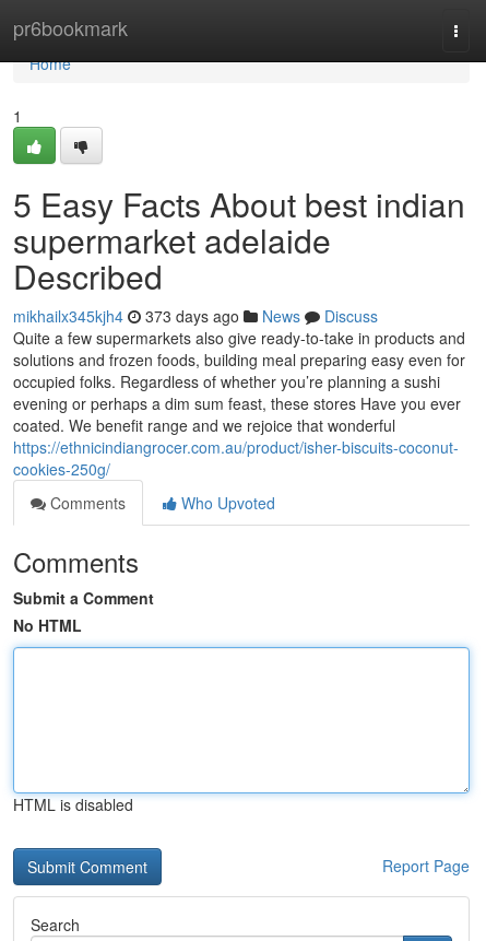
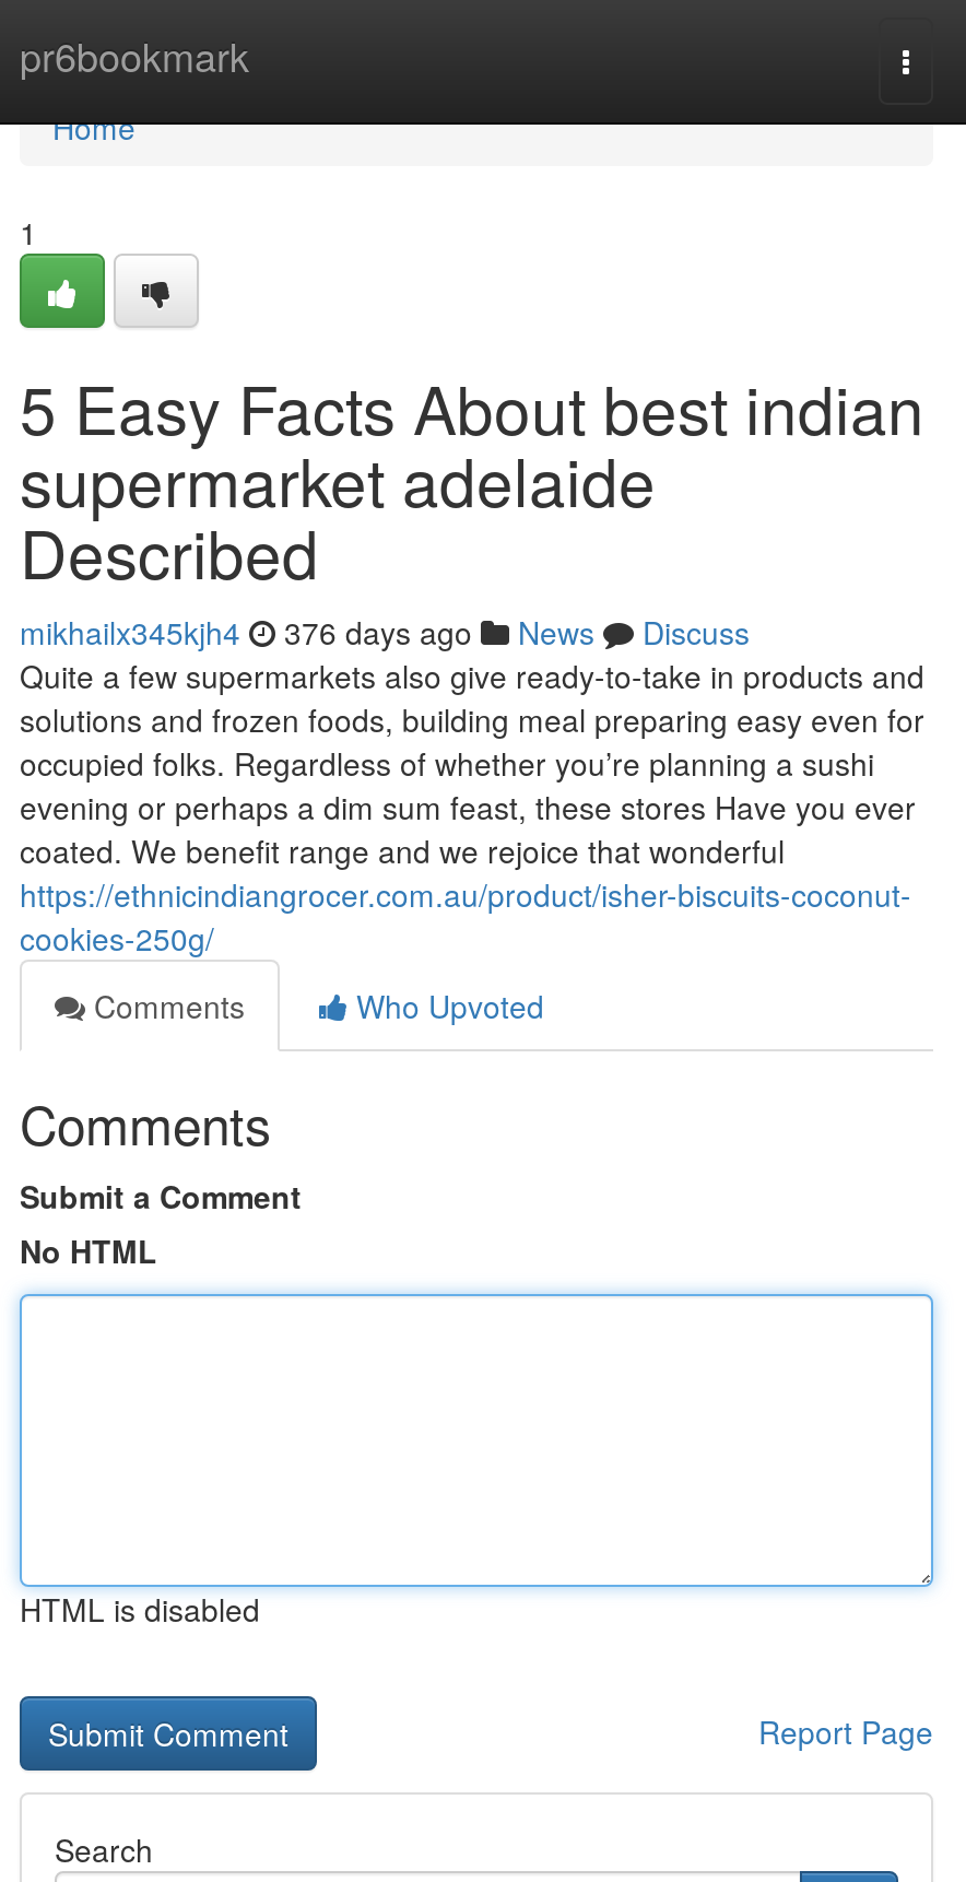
[13,305,378,327] mikhailx345kjh4 373 days ago News Discuss -> [20,610,750,654] mikhailx345kjh4 376 days ago News Discuss

